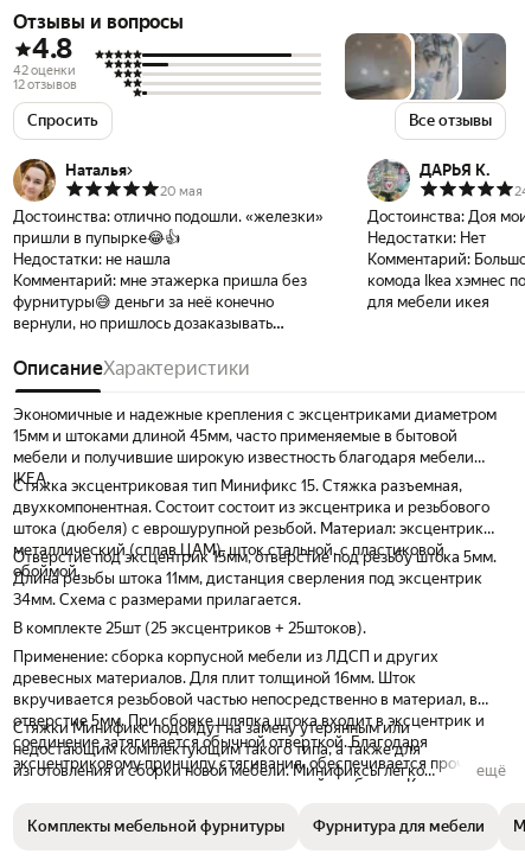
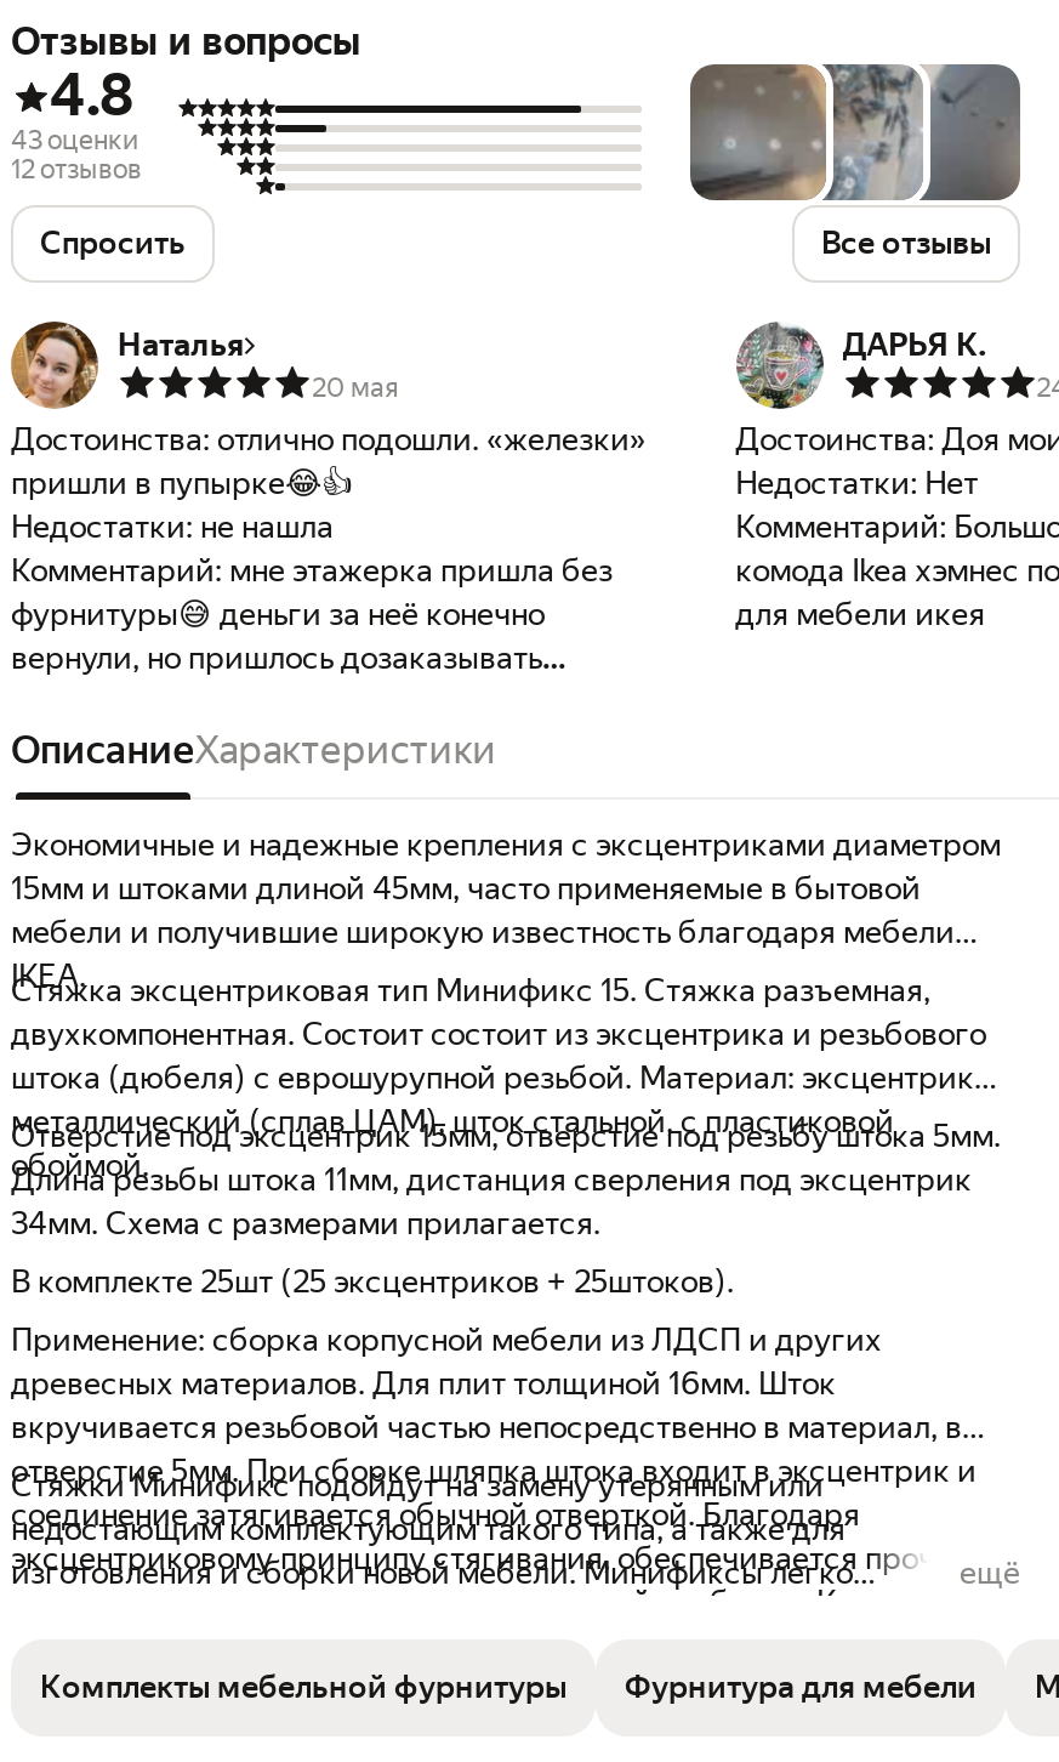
[13,63,76,78] 42 оценки -> [11,125,140,157] 43 оценки

